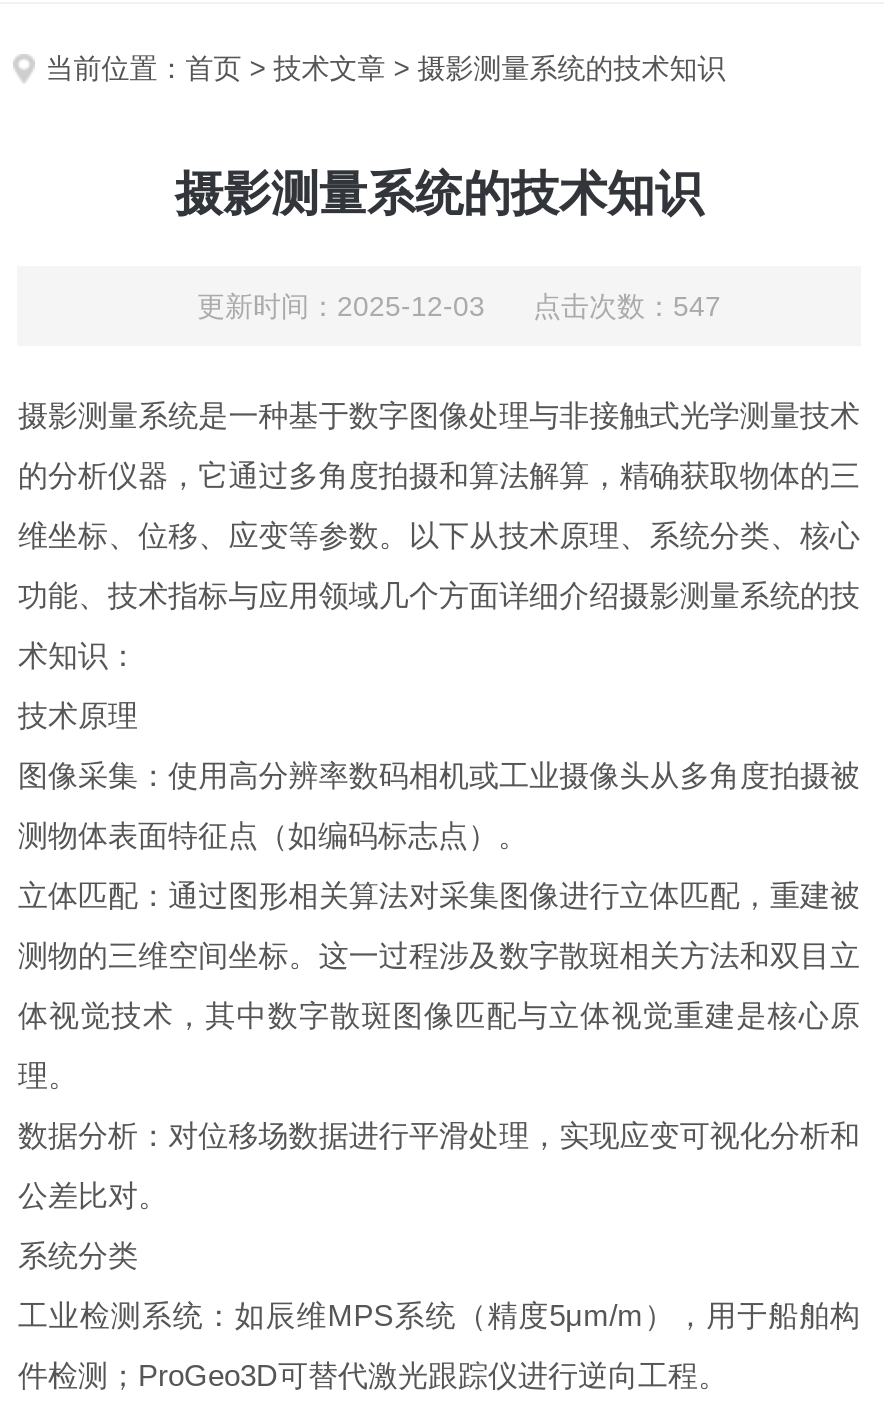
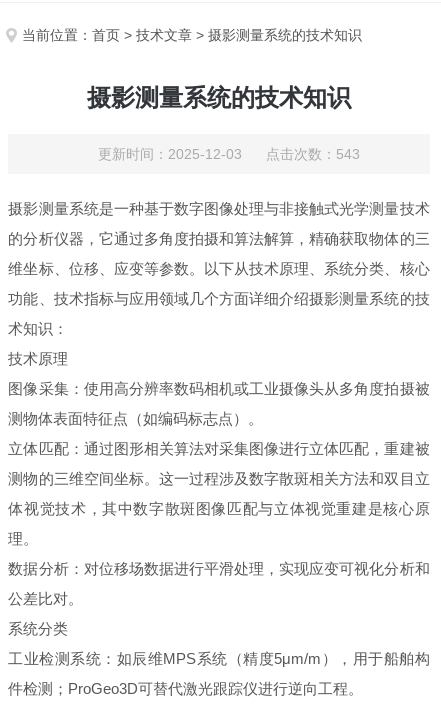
[197,290,721,322] 更新时间：2025-12-03 点击次数：547 -> [98,146,360,162] 更新时间：2025-12-03 点击次数：543

